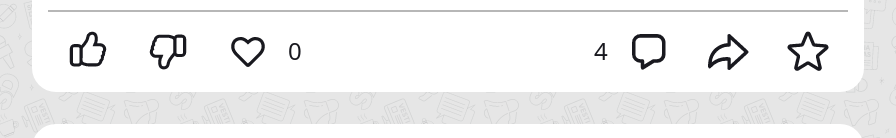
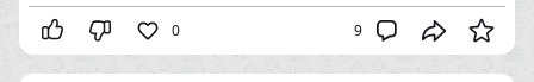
[594,34,608,68] 4 -> [354,20,362,40] 9

